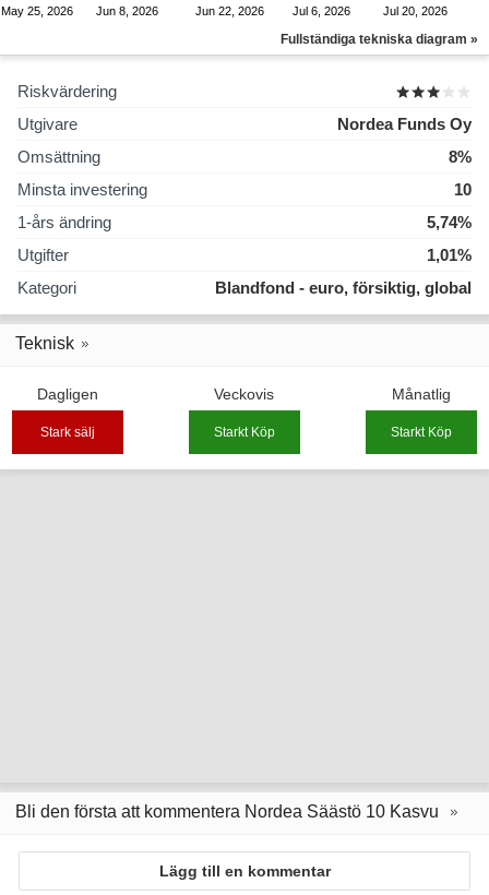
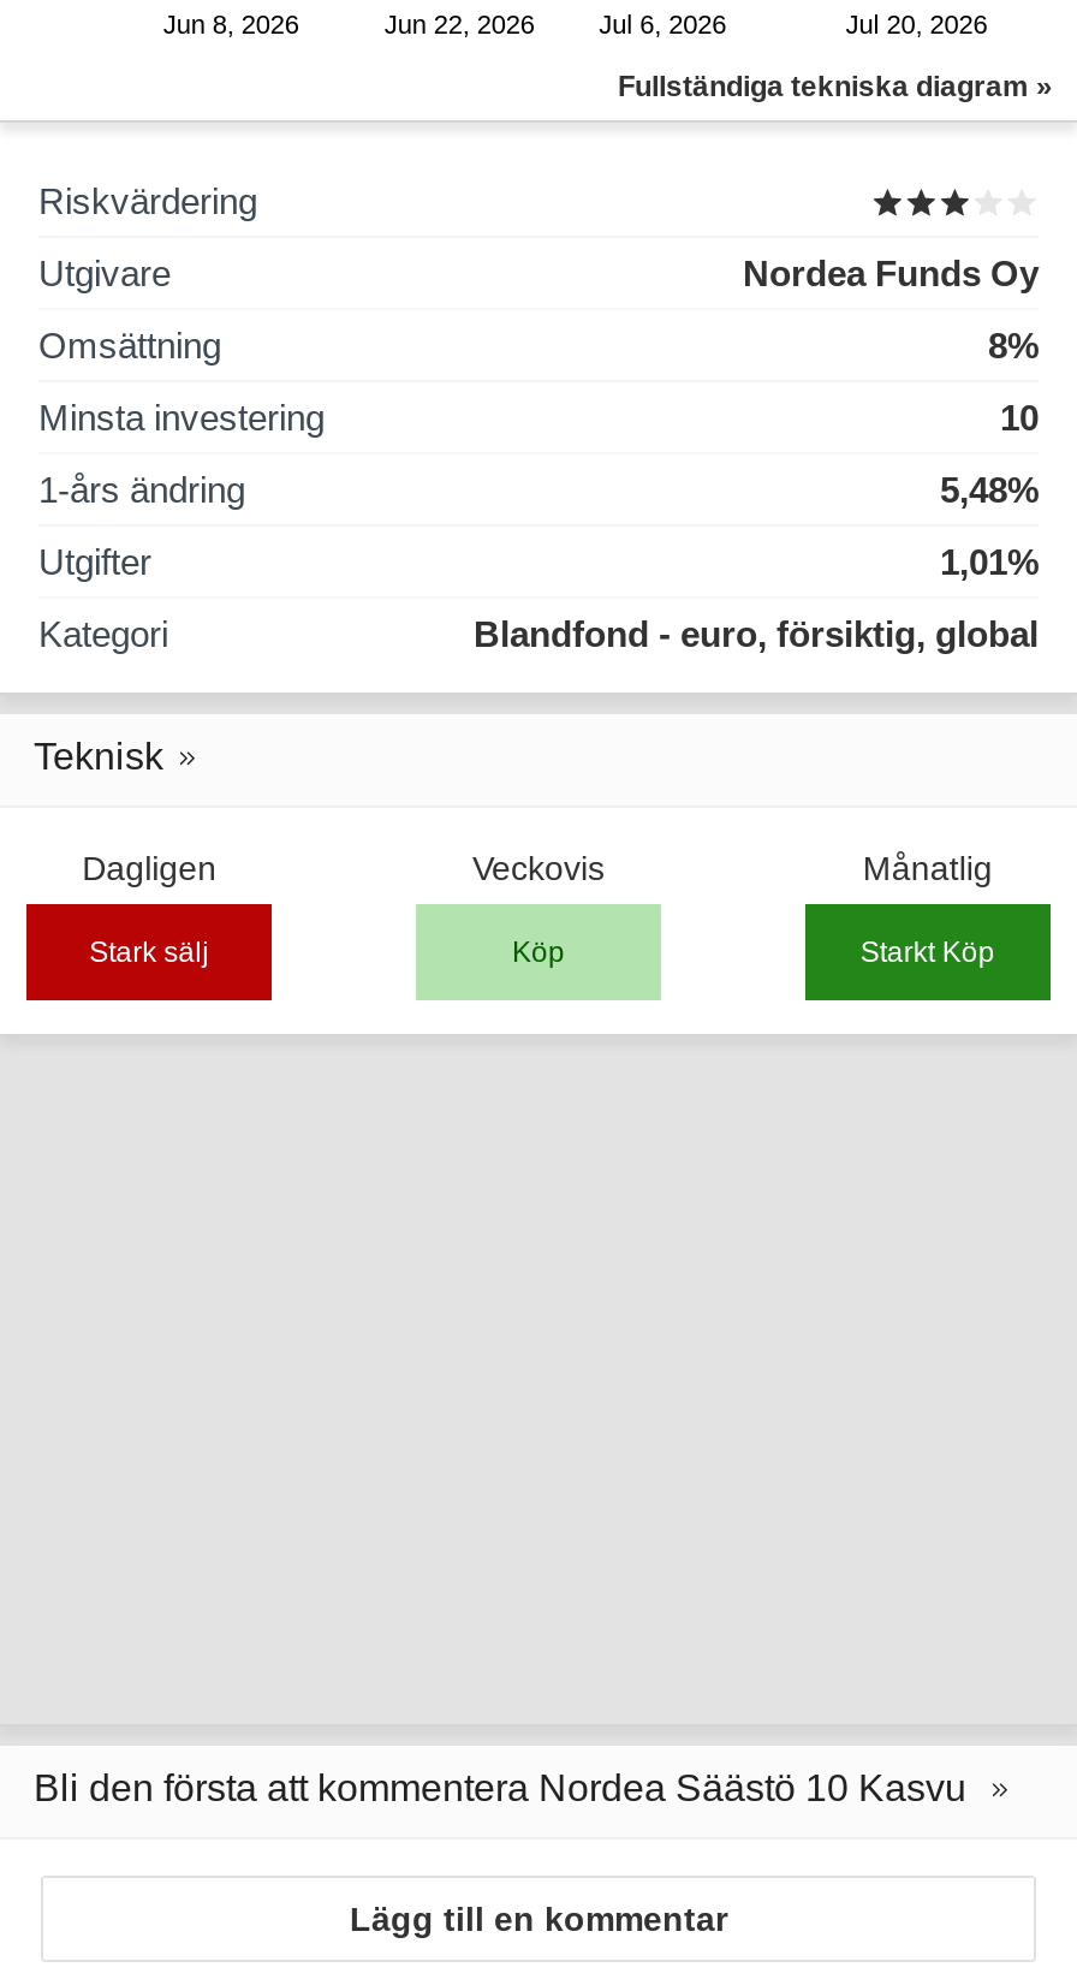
[1,4,73,18] May 25, 2026 -> none
[427,213,472,231] 5,74% -> [940,469,1039,510] 5,48%
[214,425,275,440] Starkt Köp -> [512,936,565,969] Köp

